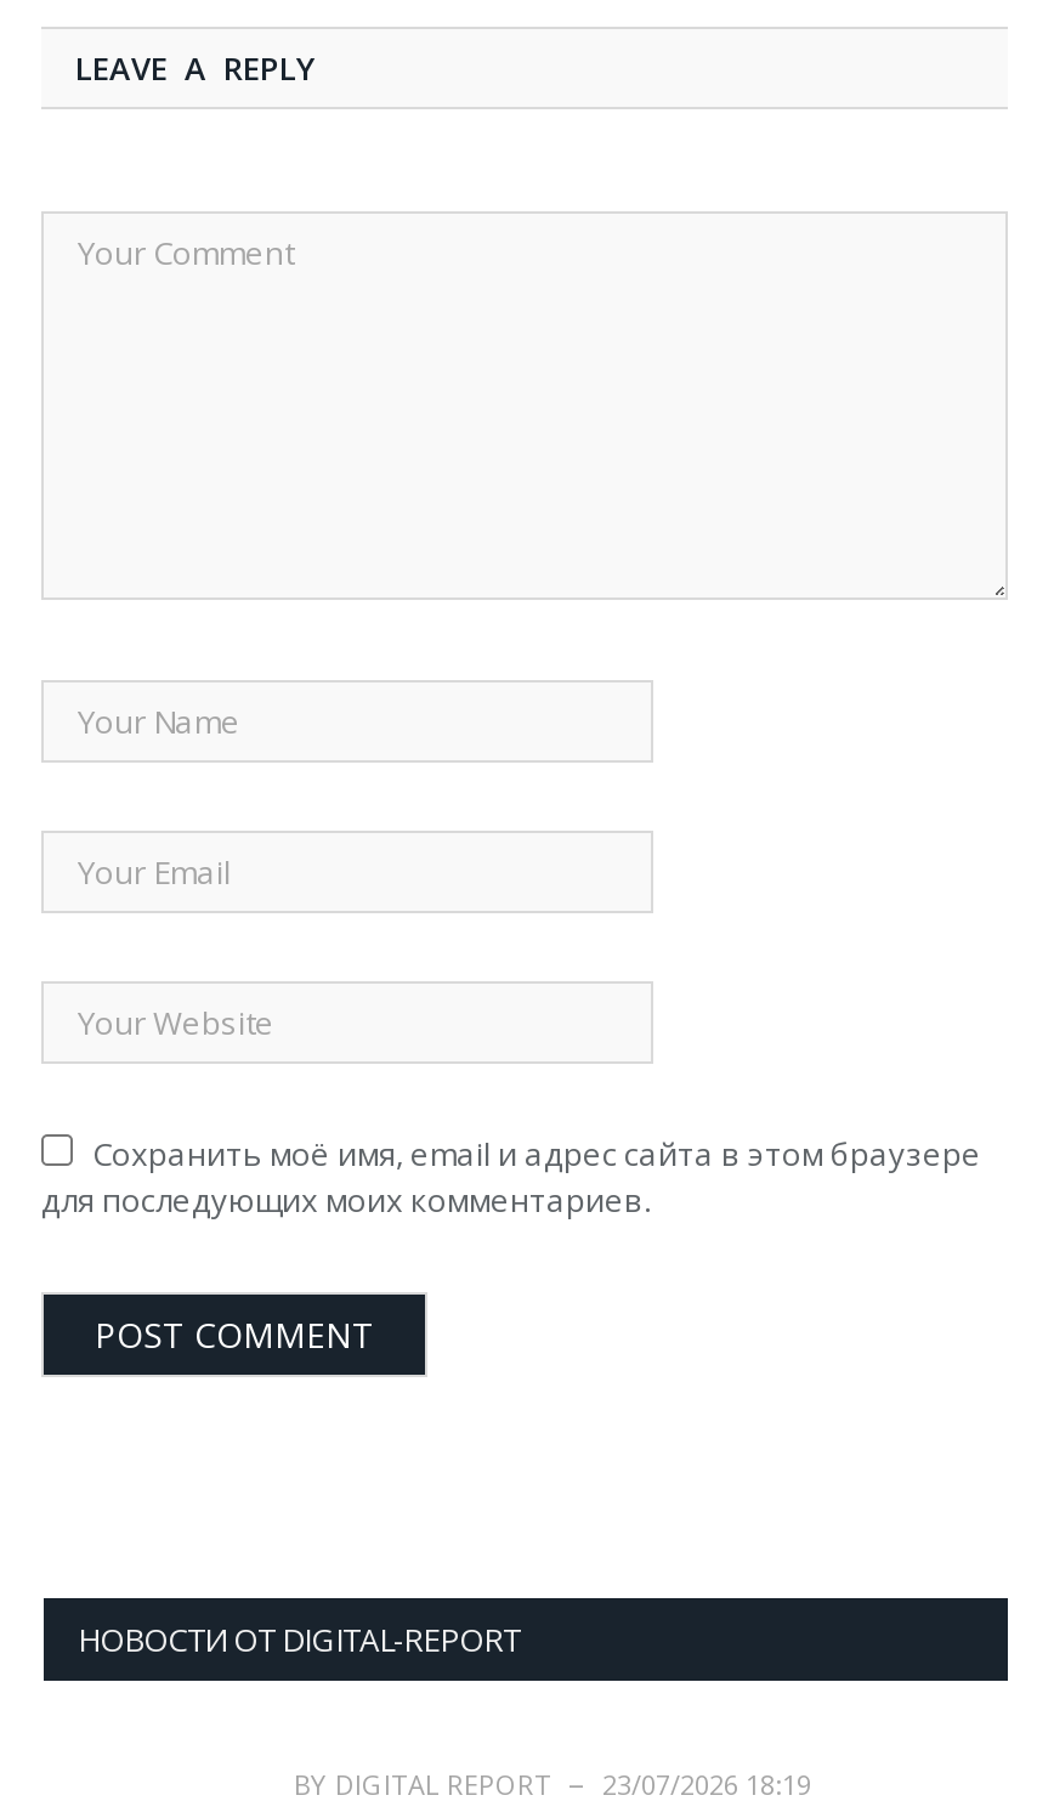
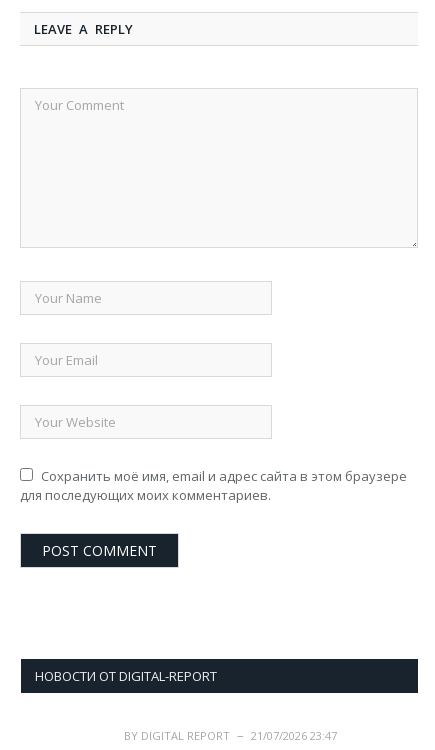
[294,1766,811,1802] BY DIGITAL REPORT 23/07/2026 18:19 -> [124,728,337,743] BY DIGITAL REPORT 21/07/2026 23:47

